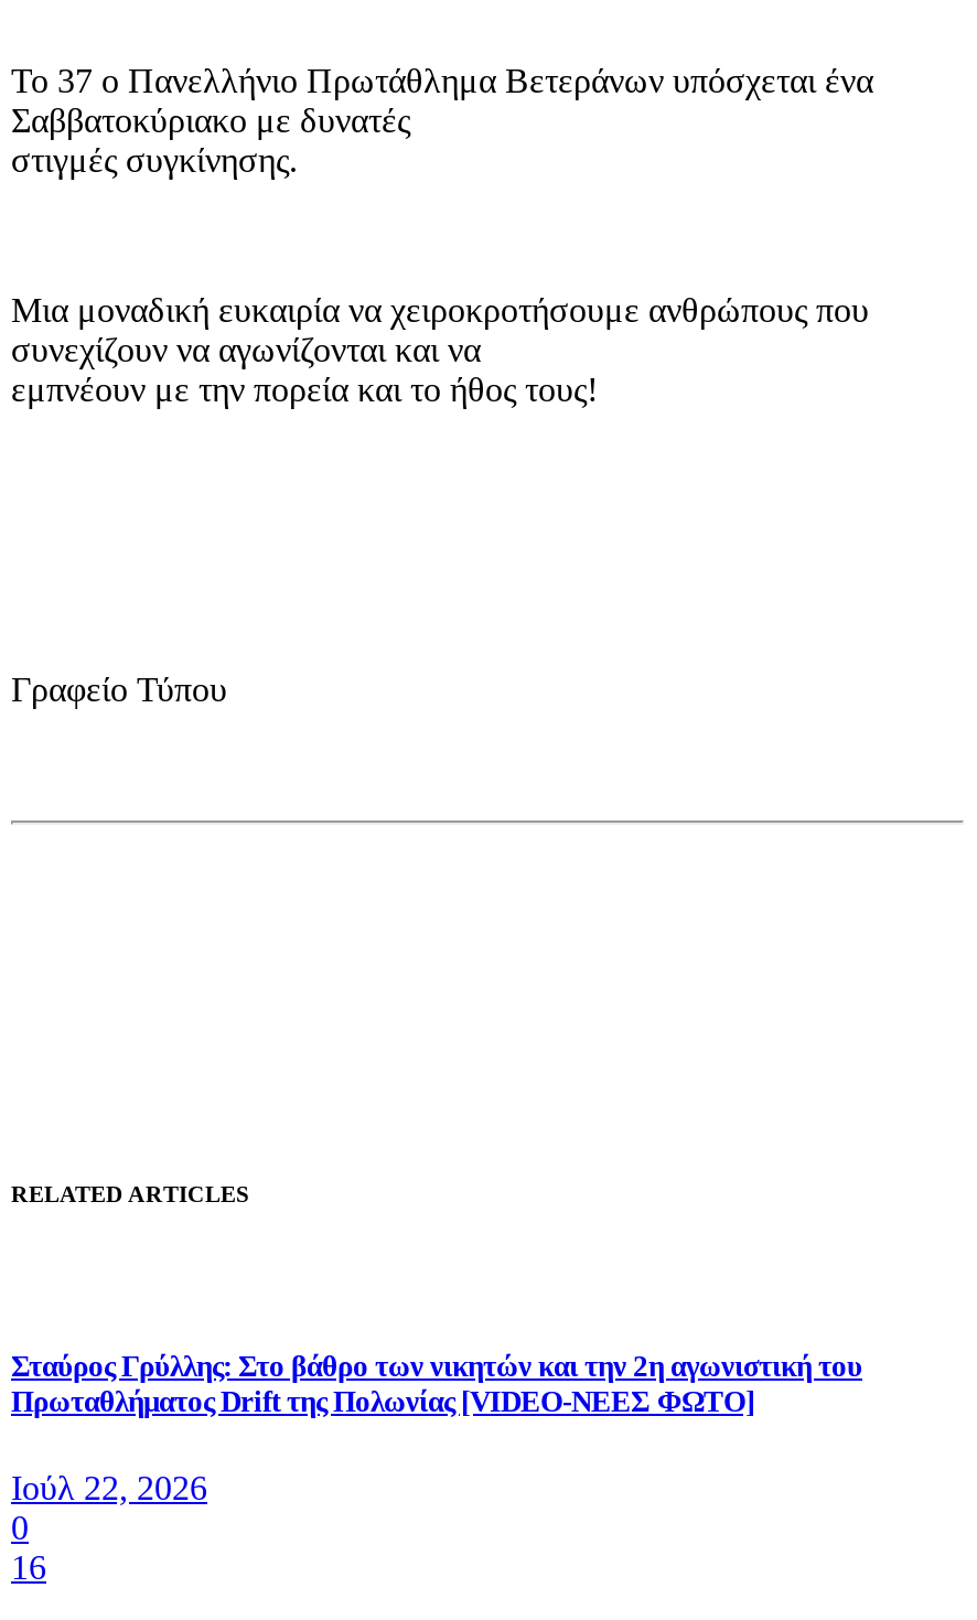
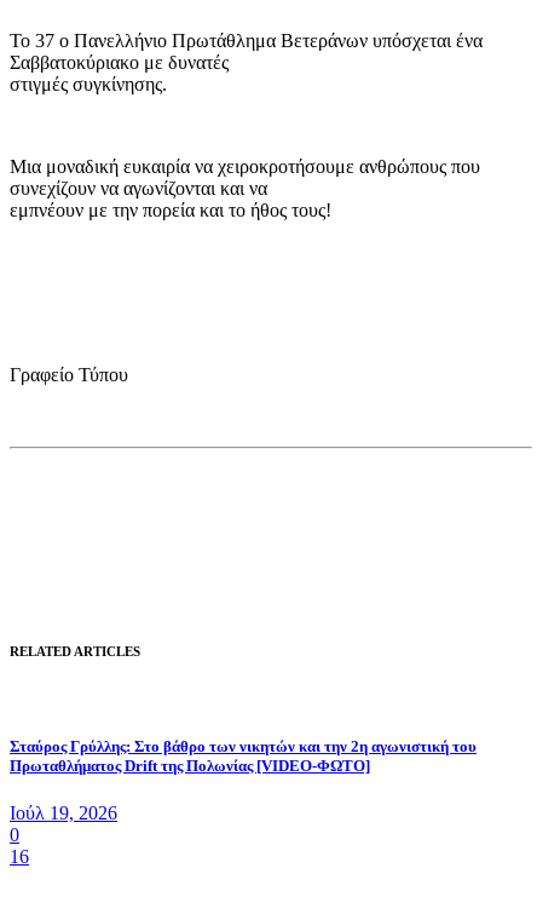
[11,1385,754,1418] Πρωταθλήματος Drift της Πολωνίας [VIDEO-ΝΕΕΣ ΦΩΤΟ] -> [10,757,370,775] Πρωταθλήματος Drift της Πολωνίας [VIDEO-ΦΩΤΟ]
[11,1469,207,1507] Ιούλ 22, 2026 -> [10,803,117,823] Ιούλ 19, 2026

